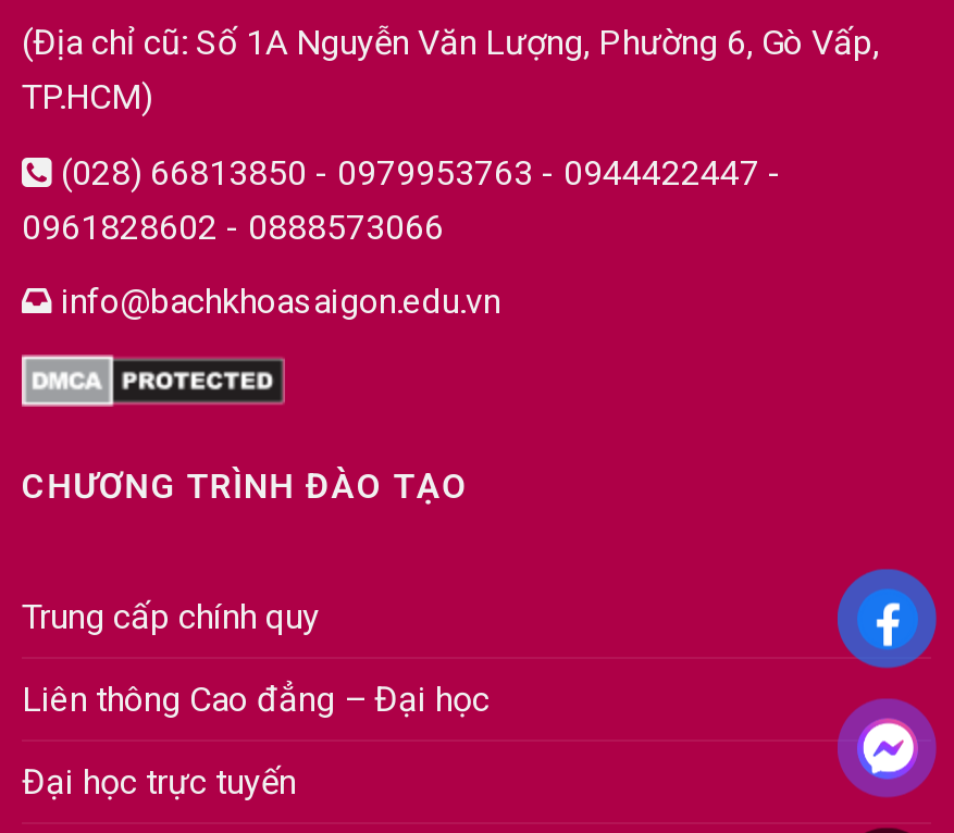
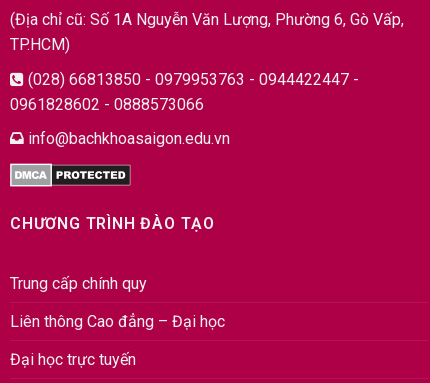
[835,568,938,670] [image] -> none
[835,698,938,798] [image] -> none

